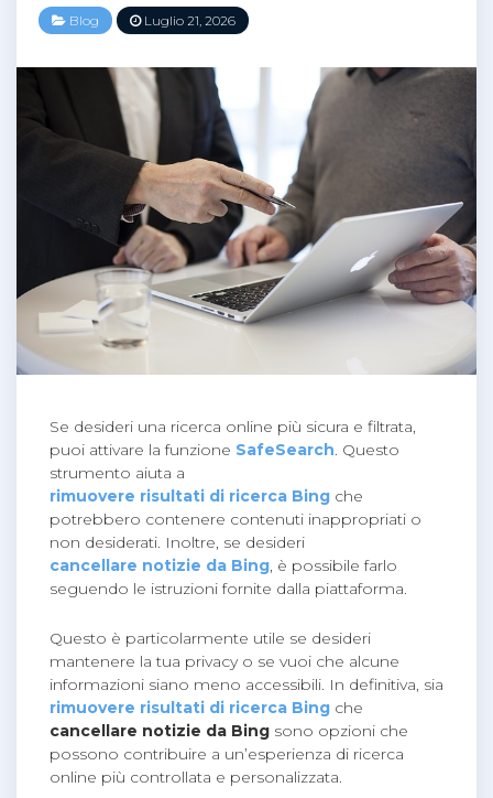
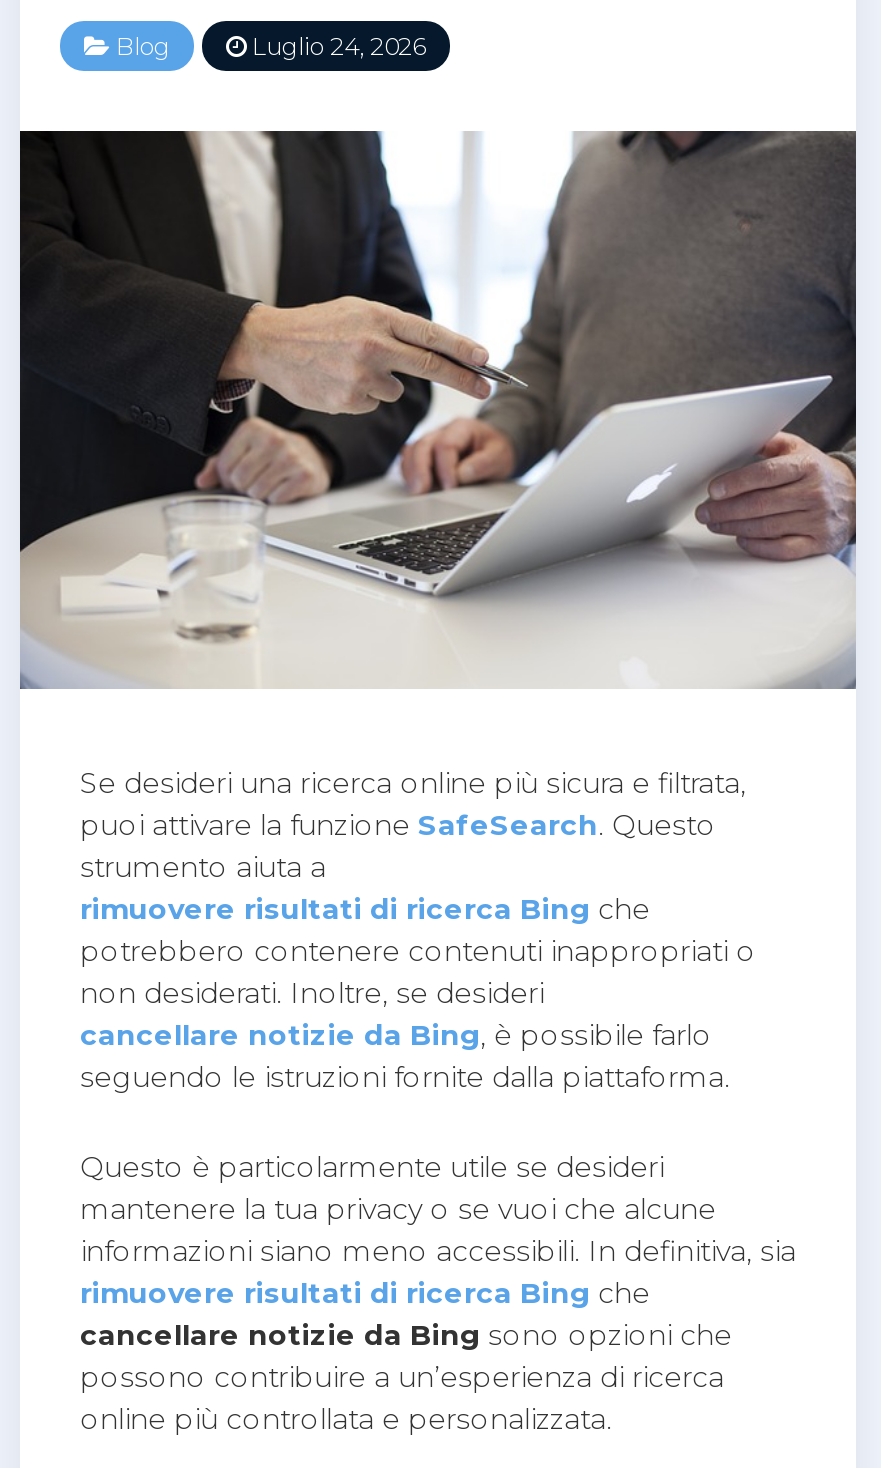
[141,12,235,29] Luglio 21, 2026 -> [246,32,426,62] Luglio 24, 2026

